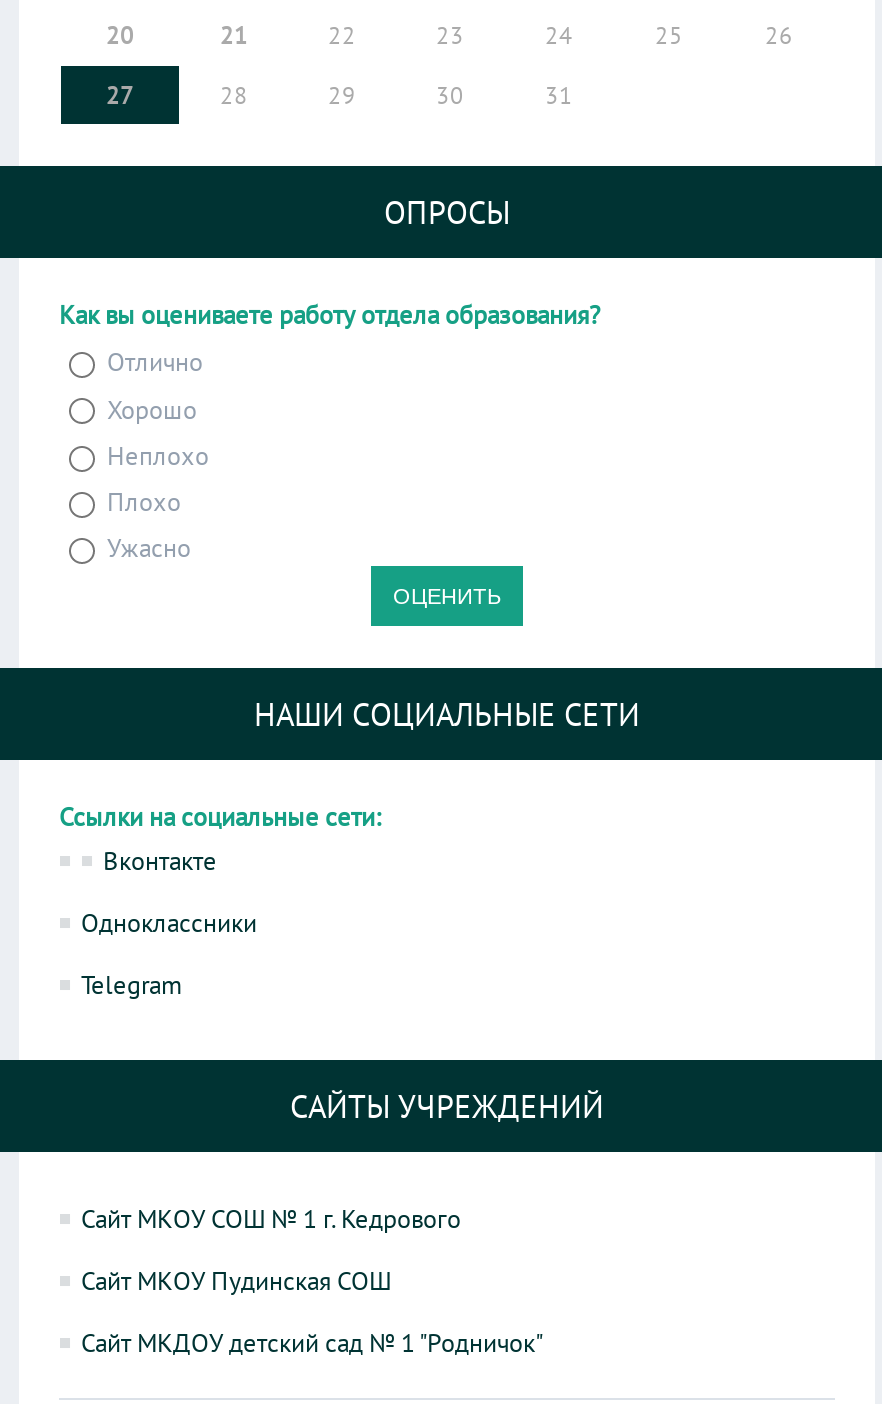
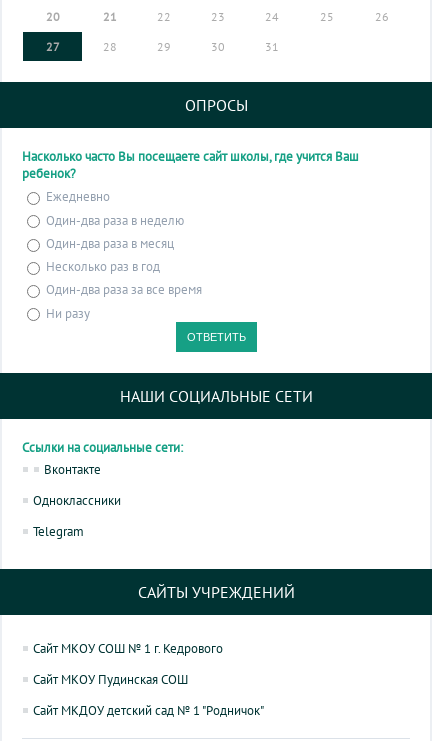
[59,298,601,565] Как вы оцениваете работу отдела образования? | Отлично | Хорошо | Неплохо | Плохо | Ужасно -> [22,148,359,322] Насколько часто Вы посещаете сайт школы, где учится Ваш | ребенок? | Ежедневно | Один-два раза в неделю | Один-два раза в месяц | Несколько раз в год | Один-два раза за все время | Ни разу

